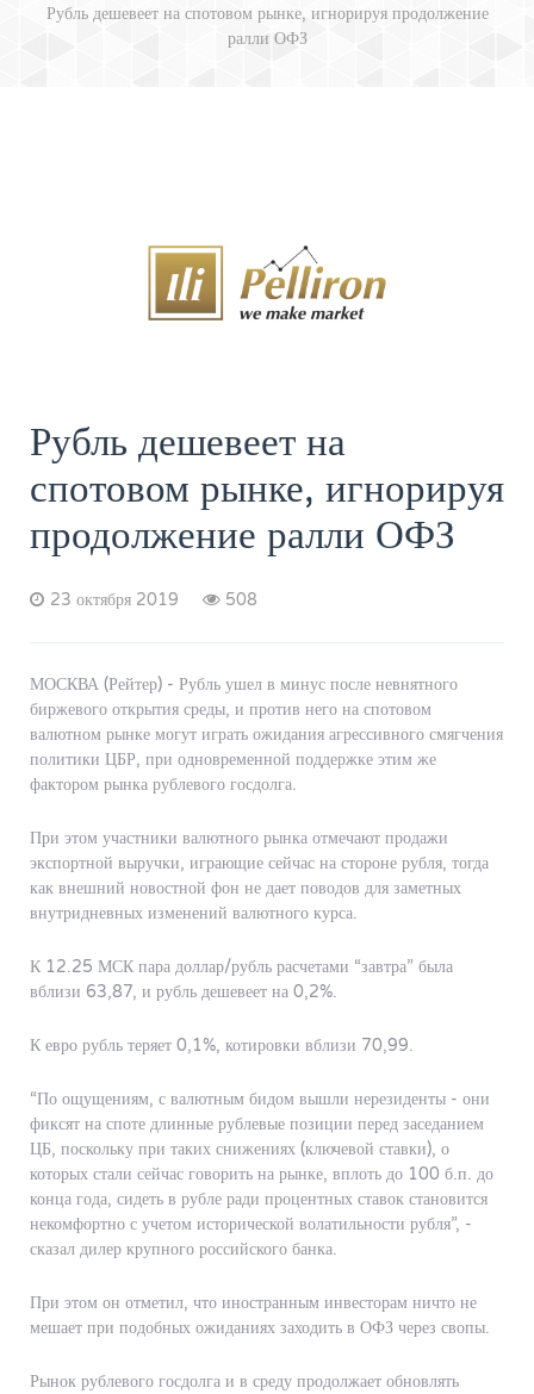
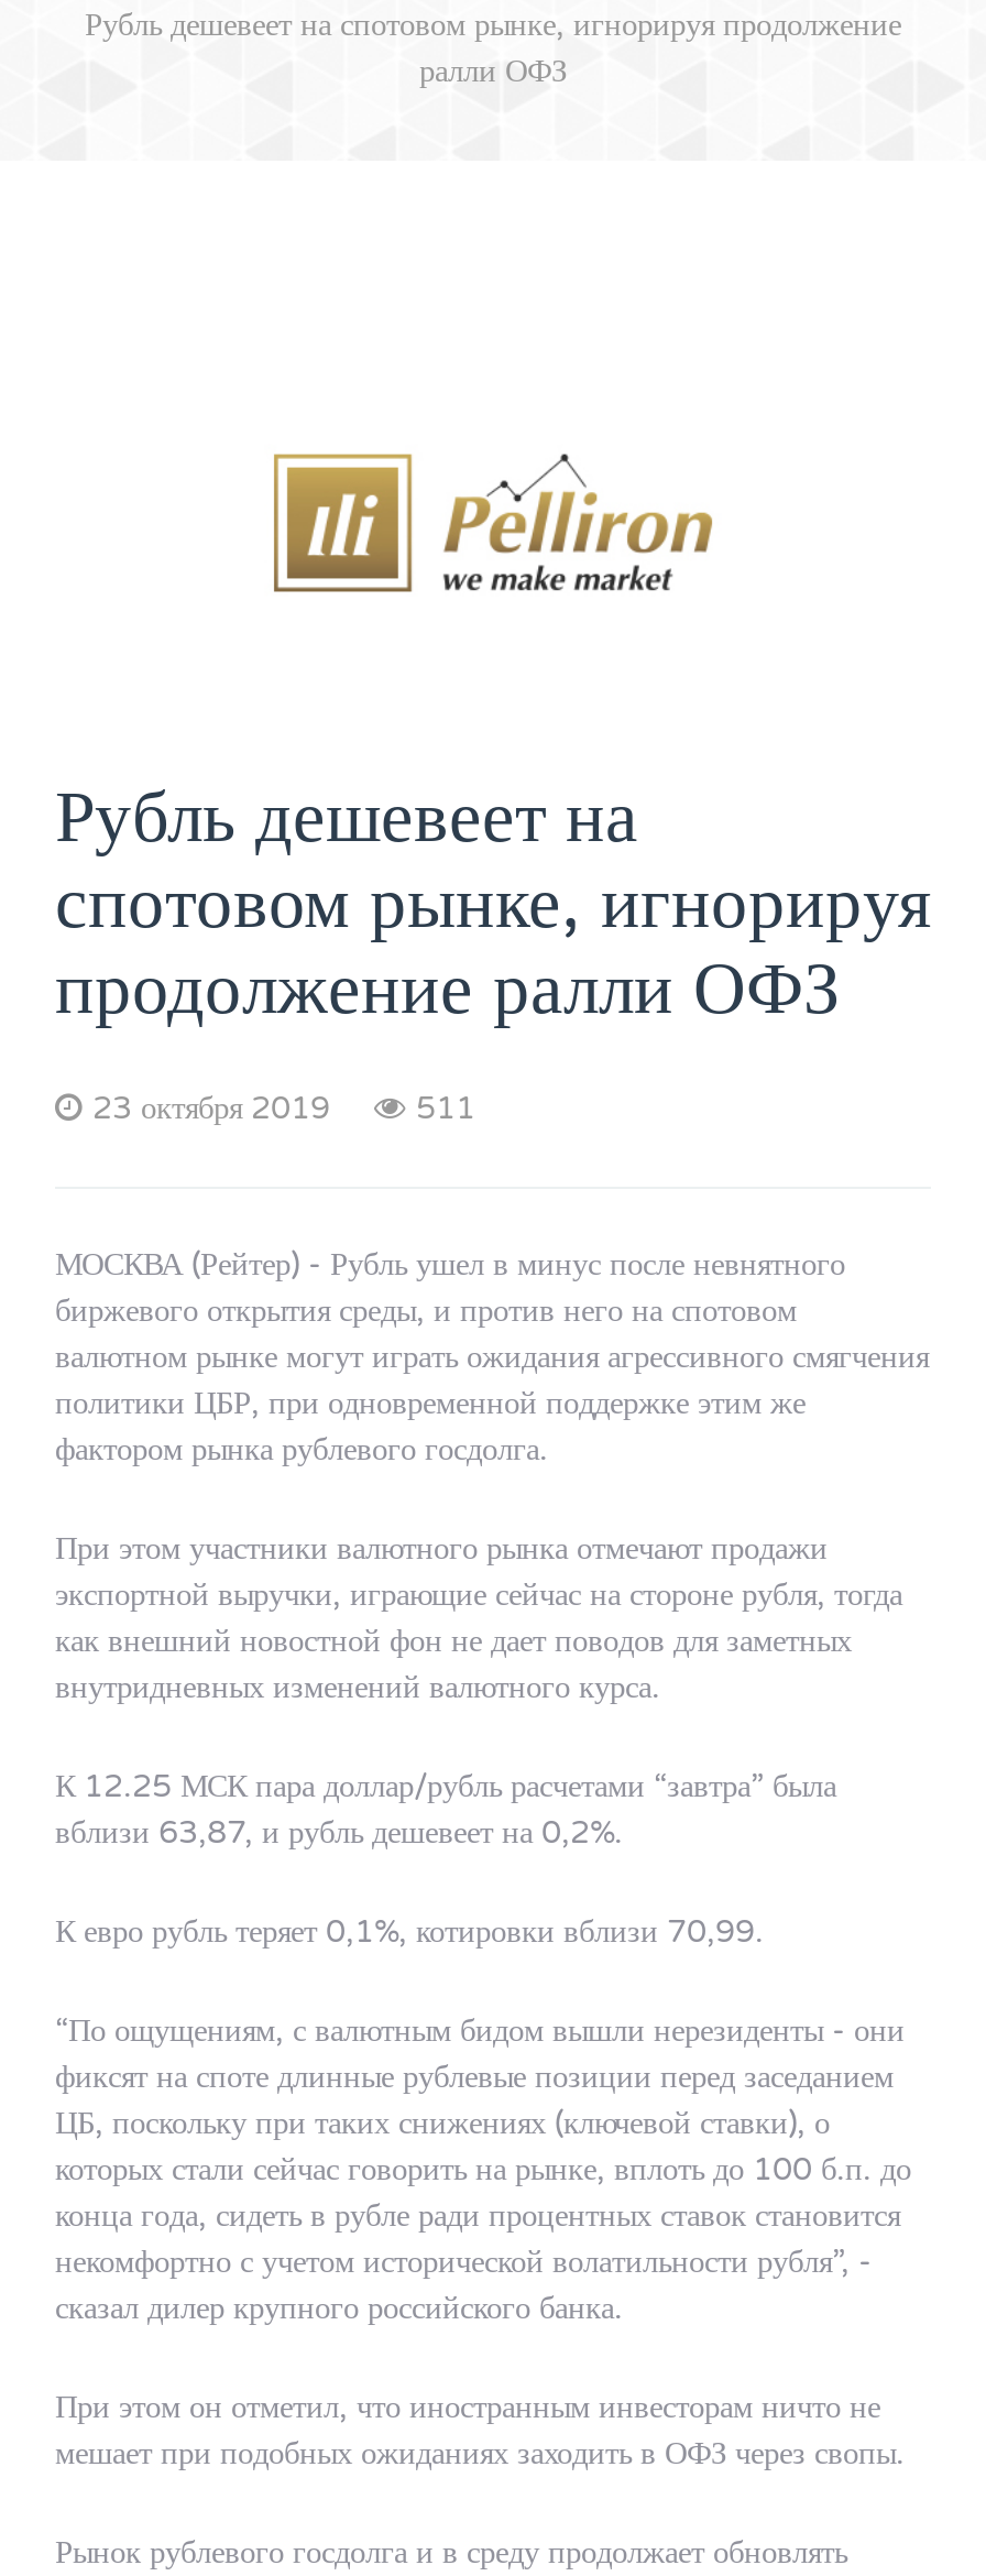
[225,589,257,610] 508 -> [416,1089,475,1126] 511

